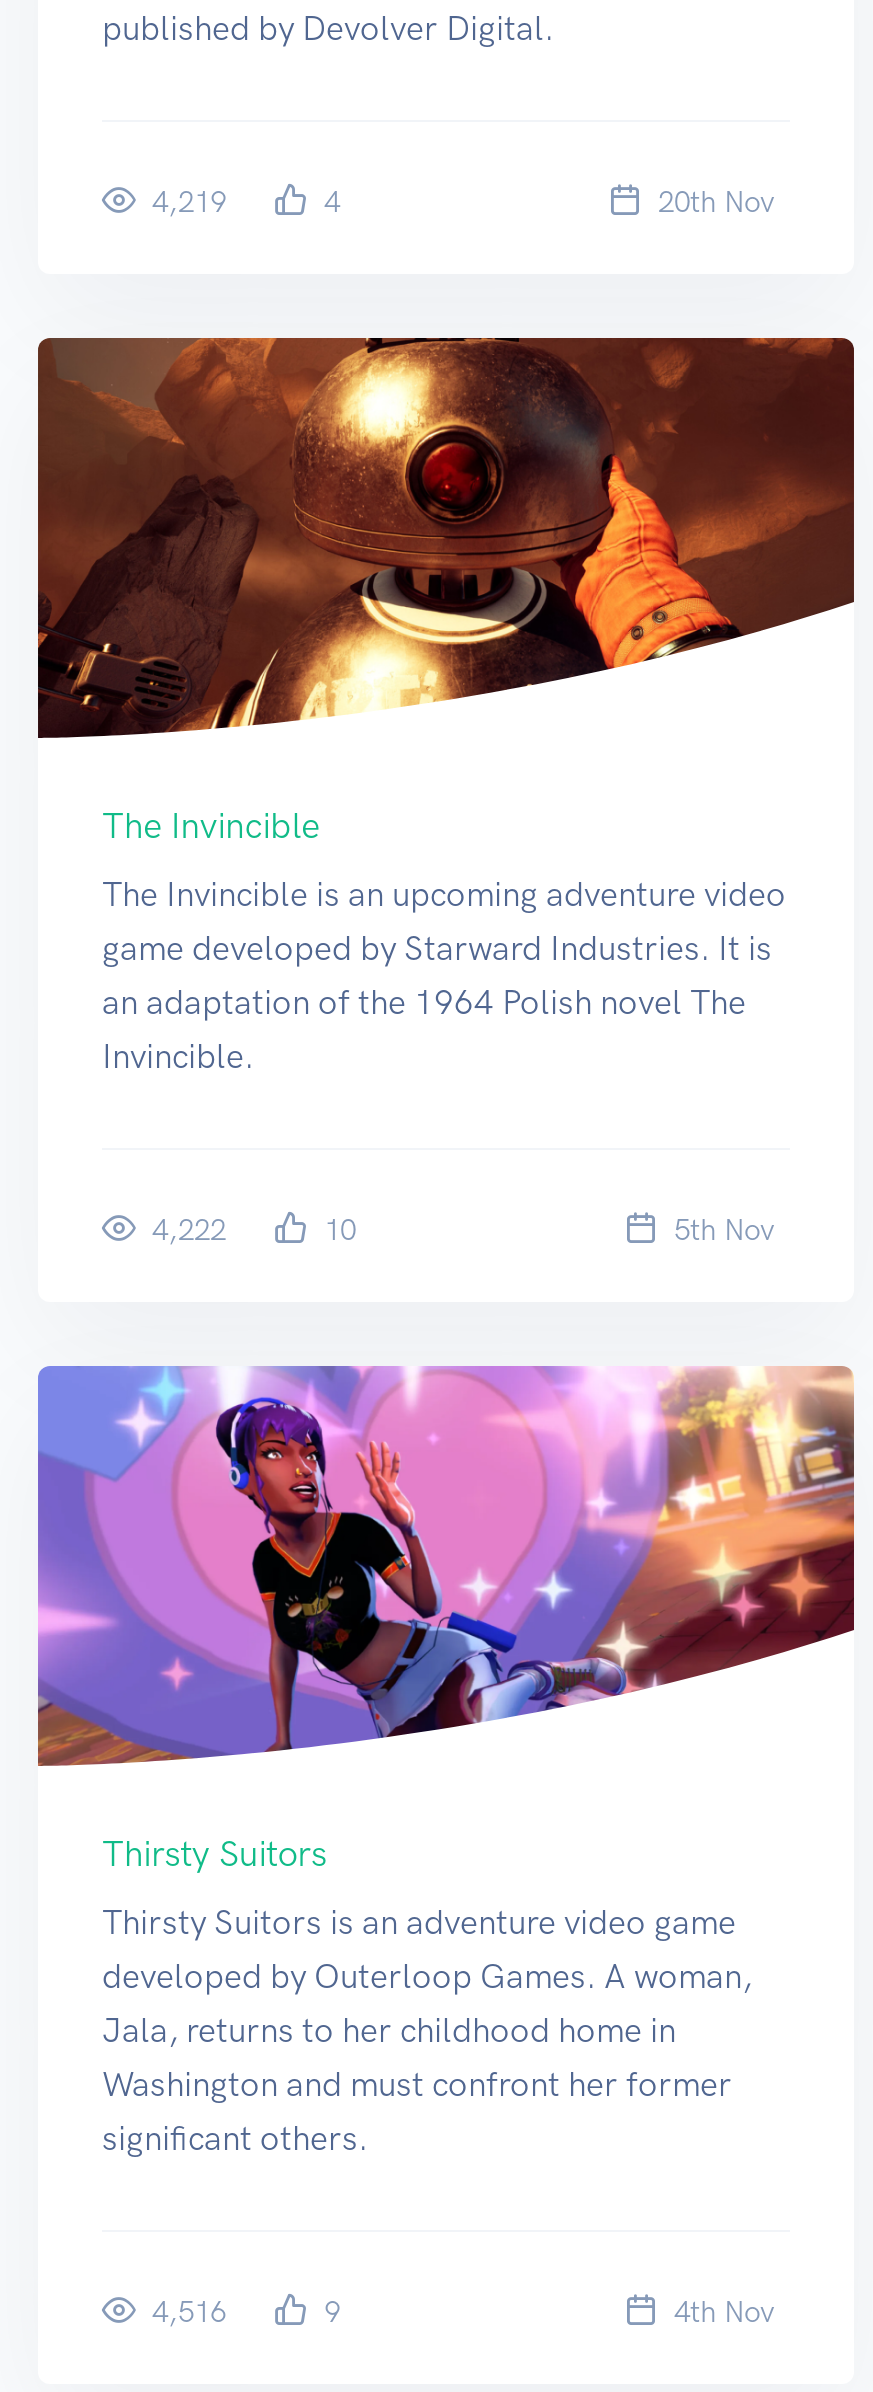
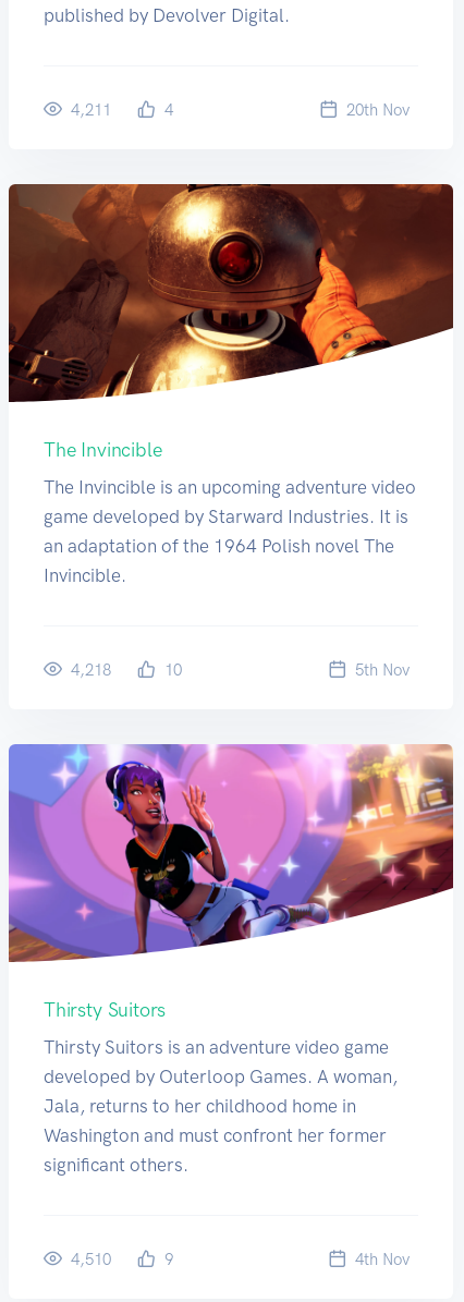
[152,184,226,220] 4,219 -> [71,100,111,120] 4,211
[152,1212,226,1248] 4,222 -> [71,660,111,680] 4,218
[152,2294,226,2330] 4,516 -> [71,1250,111,1269] 4,510

